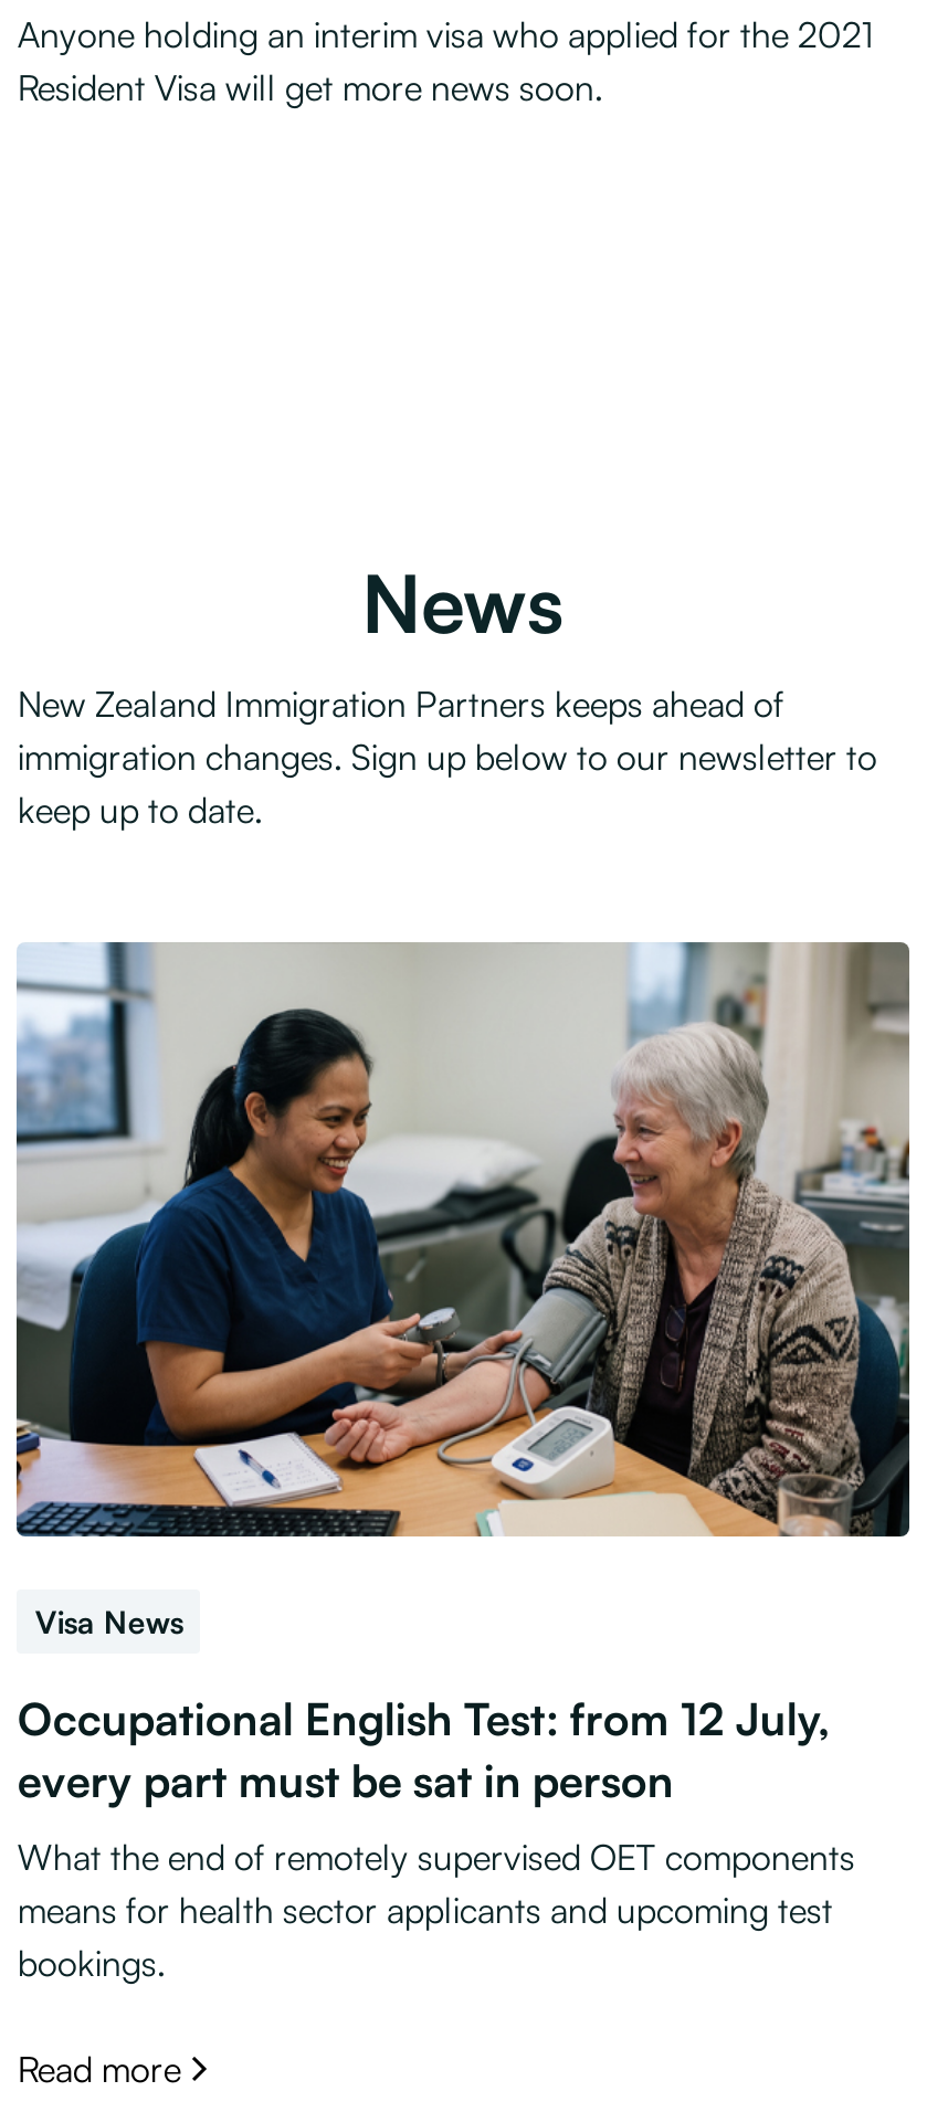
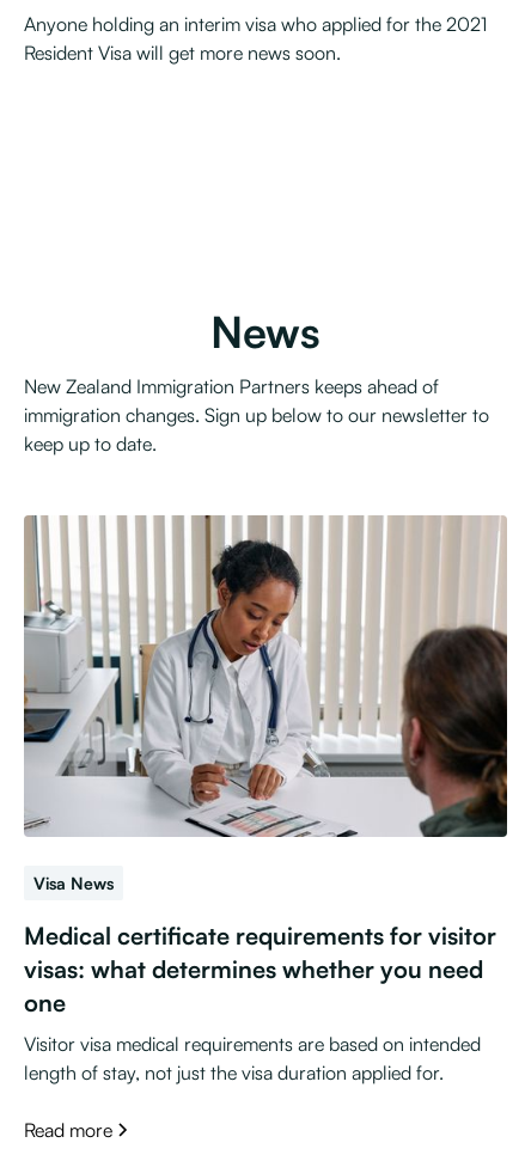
[14,940,912,1539] [image] -> [23,515,508,838] [image]
[17,1690,831,1808] Occupational English Test: from 12 July, | every part must be sat in person -> [24,920,497,1017] Medical certificate requirements for visitor | visas: what determines whether you need | one
[17,1834,855,1984] What the end of remotely supervised OET components | means for health sector applicants and upcoming test | bookings. -> [24,1031,481,1084] Visitor visa medical requirements are based on intended | length of stay, not just the visa duration applied for.

